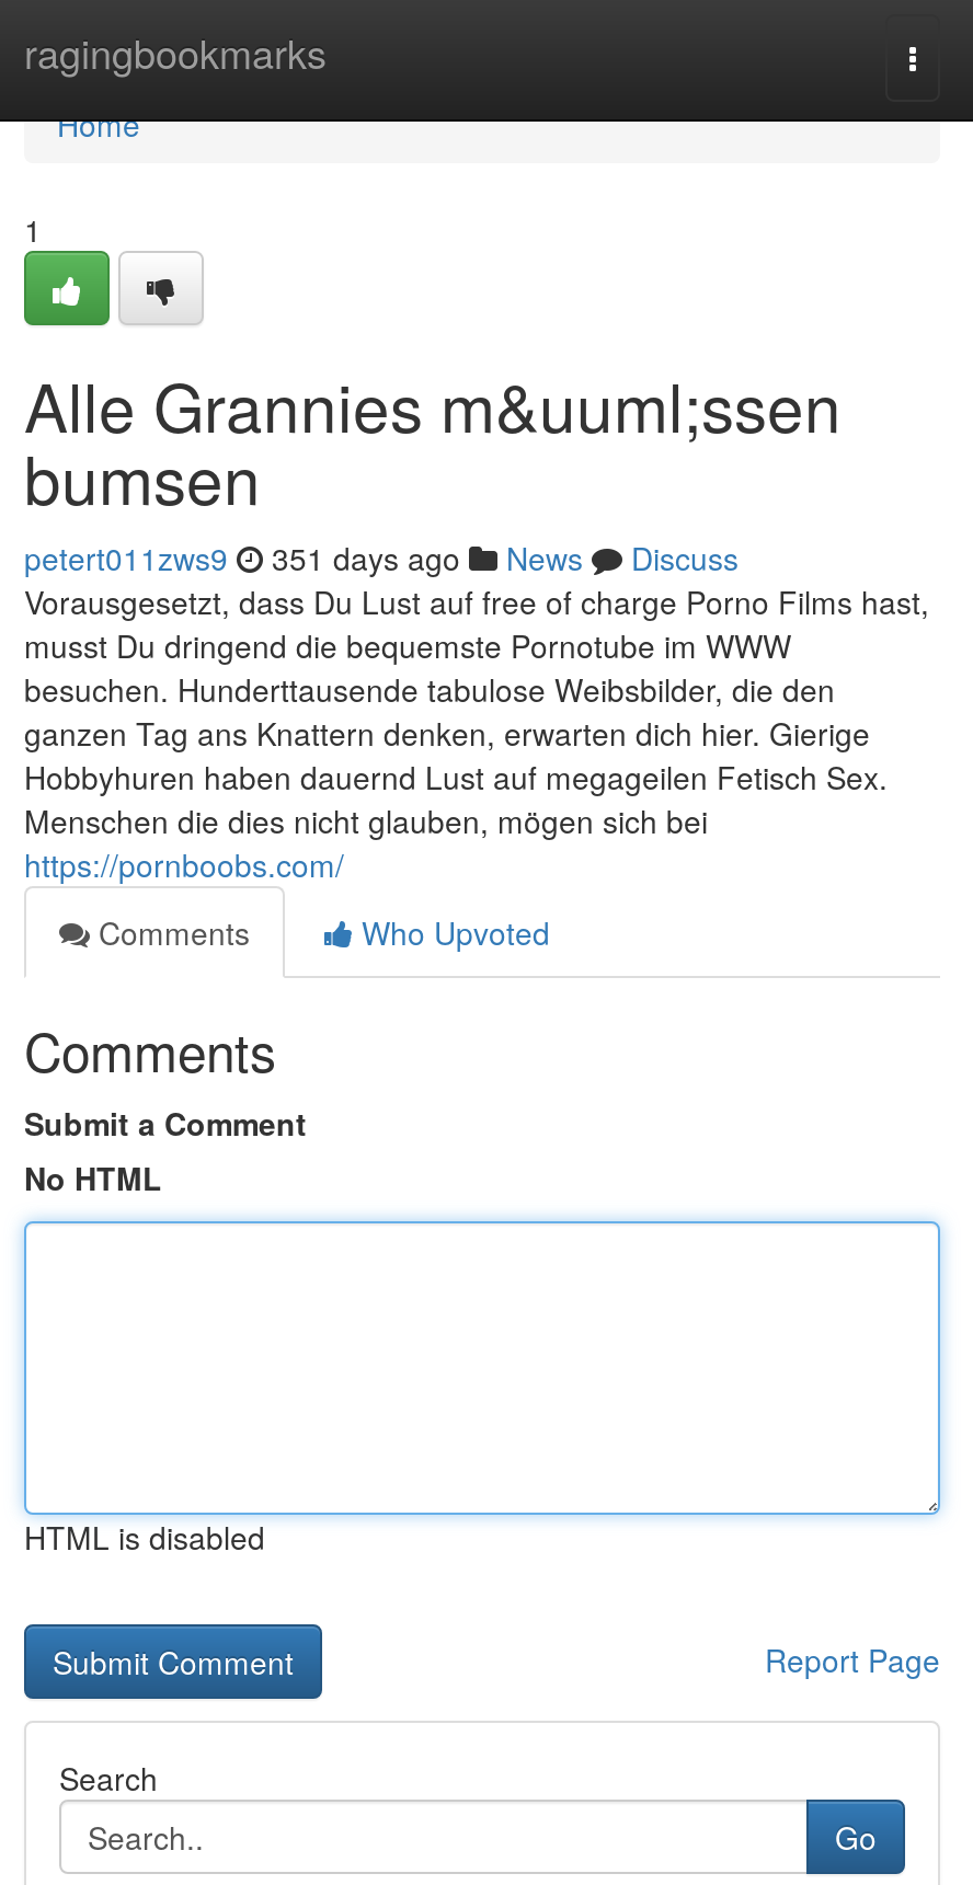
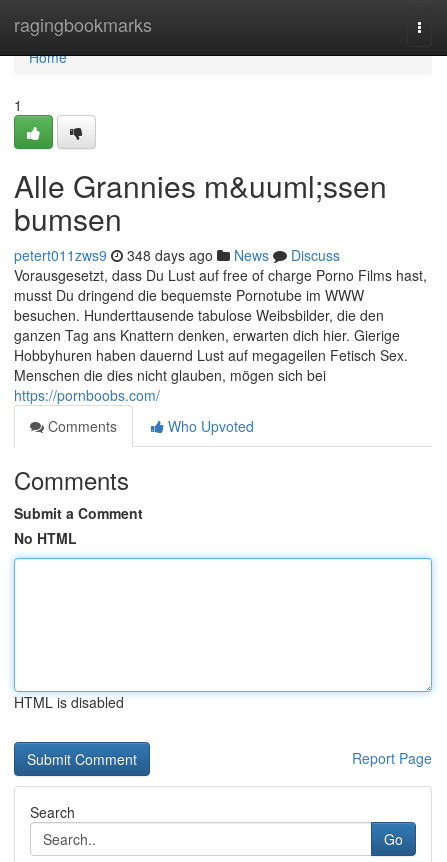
[24,536,739,579] petert011zws9 351 days ago News Discuss -> [14,245,340,265] petert011zws9 348 days ago News Discuss

